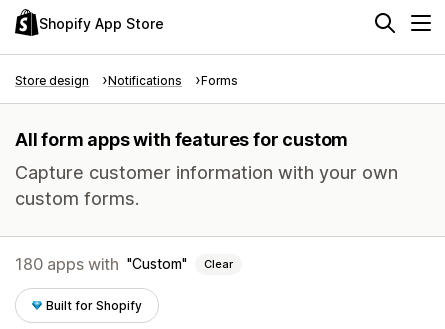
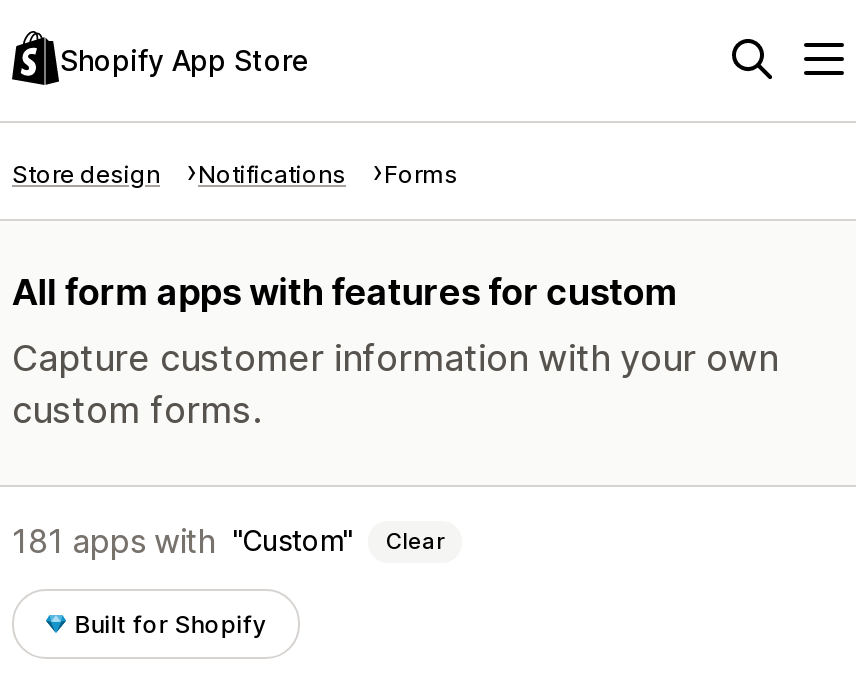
[15,254,233,274] 180 apps with Custom Clear -> [12,521,444,561] 181 apps with Custom Clear

